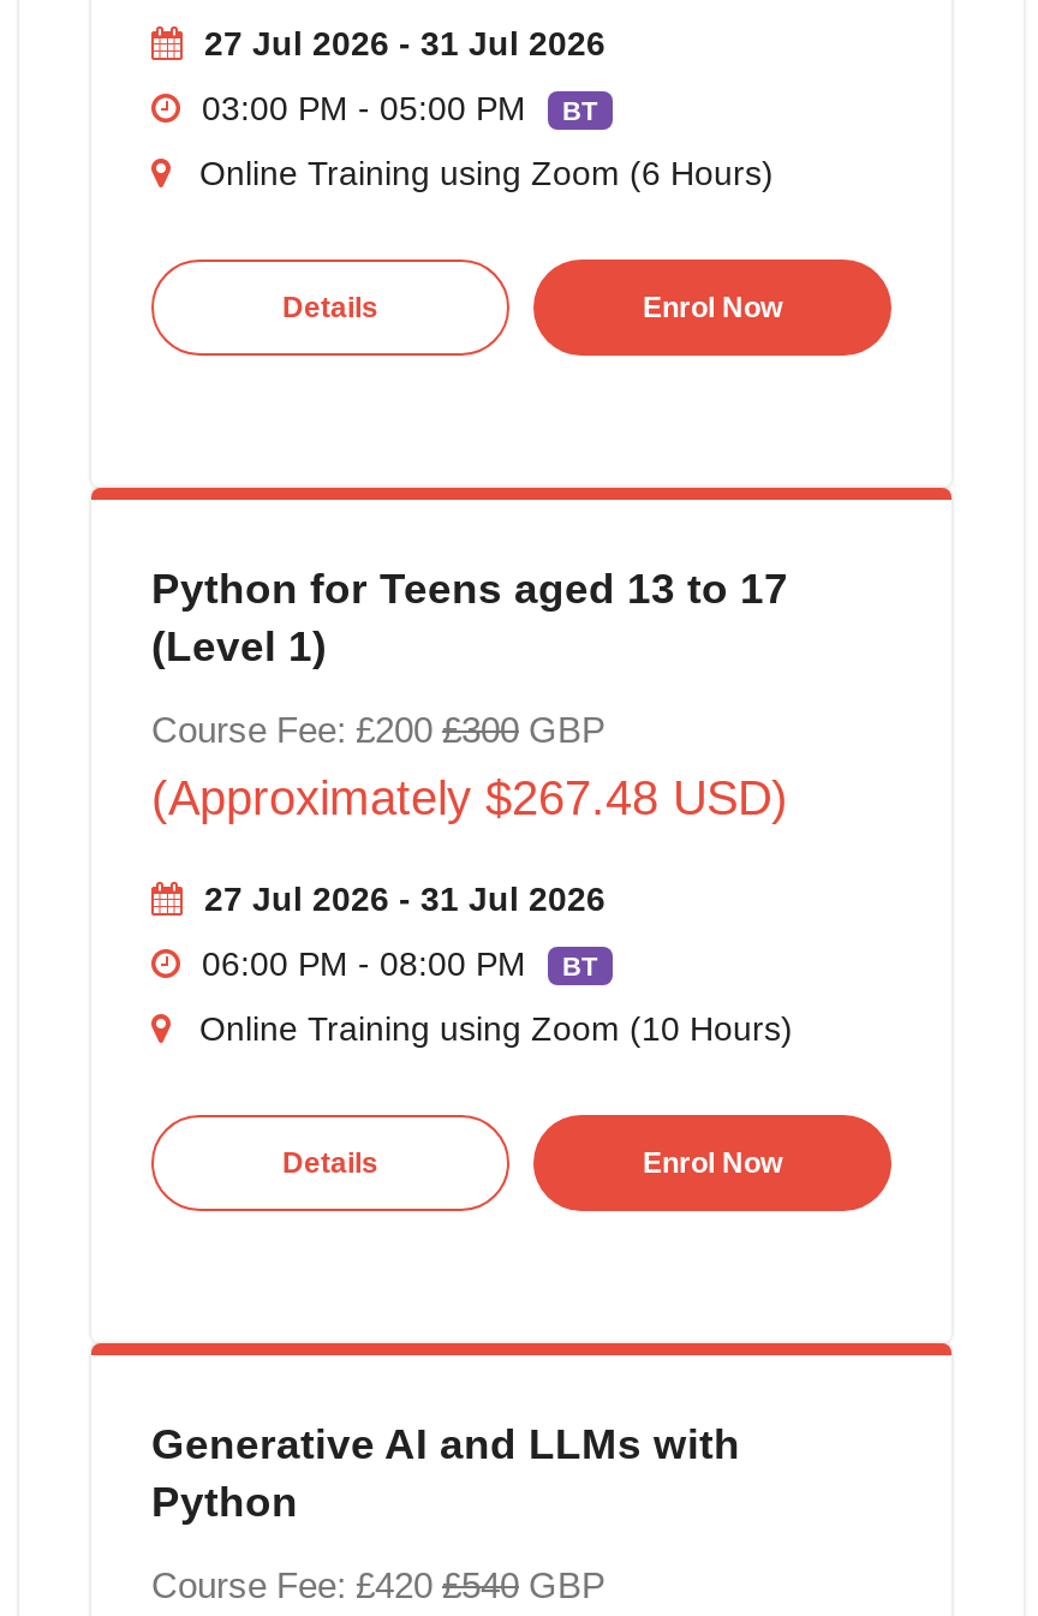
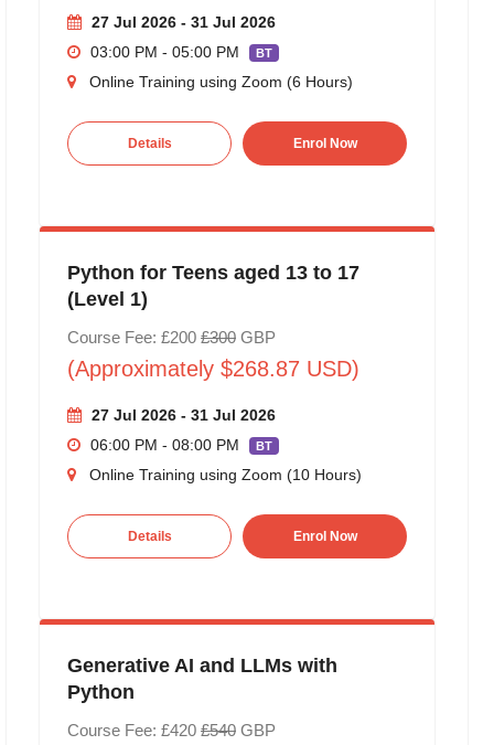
[151,771,788,823] (Approximately $267.48 USD) -> [67,356,359,380] (Approximately $268.87 USD)

